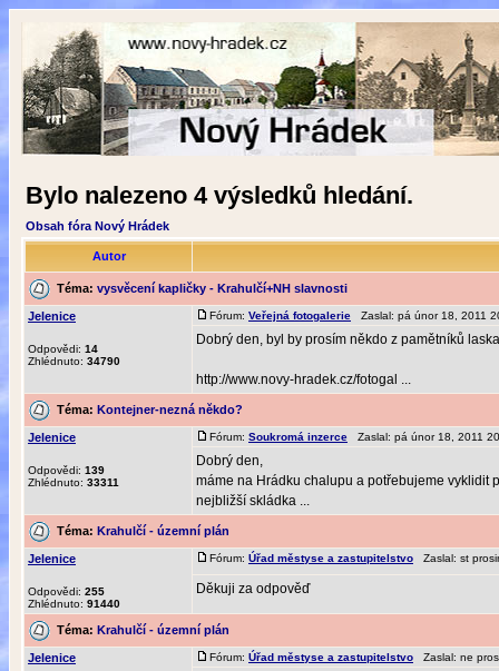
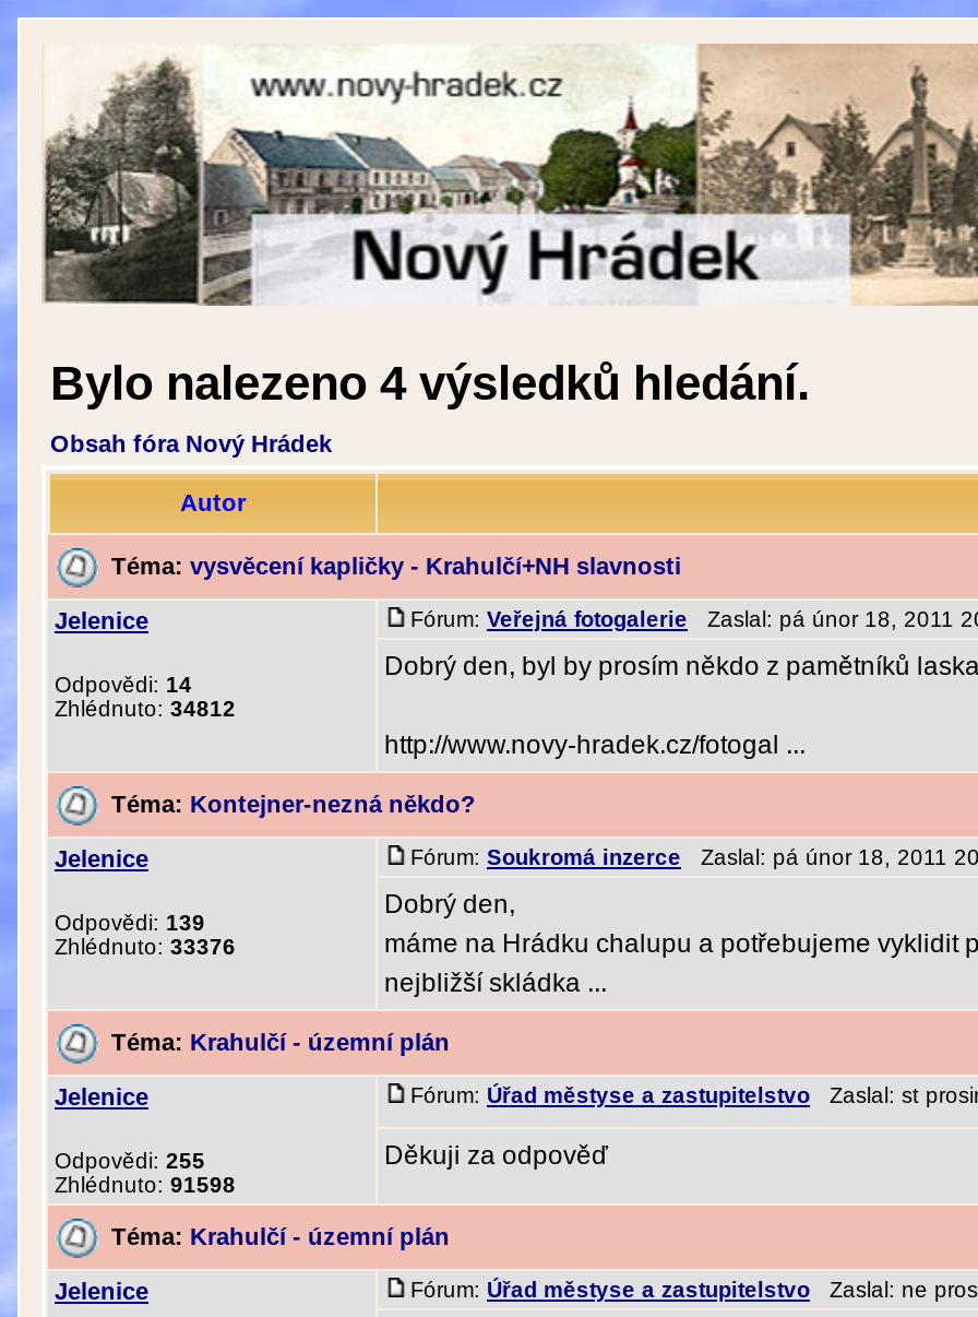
[28,355,120,367] Zhlédnuto: 34790 -> [55,697,236,721] Zhlédnuto: 34812
[28,476,119,489] Zhlédnuto: 33311 -> [55,935,236,959] Zhlédnuto: 33376
[28,598,120,610] Zhlédnuto: 91440 -> [55,1173,236,1197] Zhlédnuto: 91598

